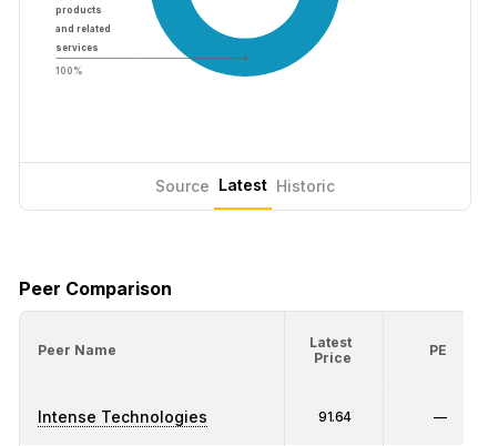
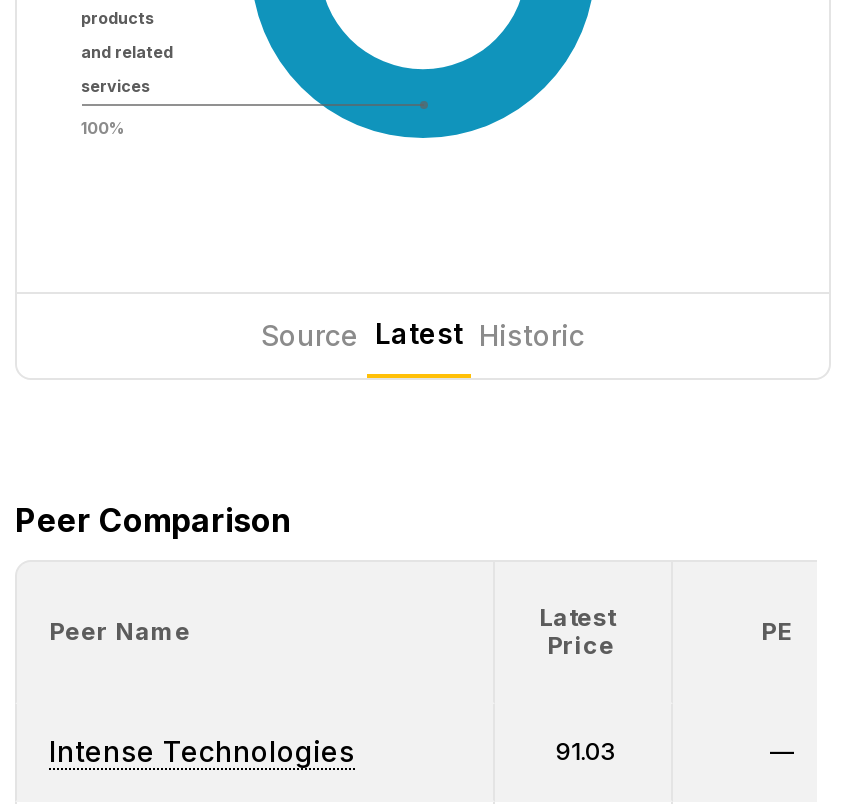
[319,408,352,425] 91.64 -> [556,736,615,766] 91.03

